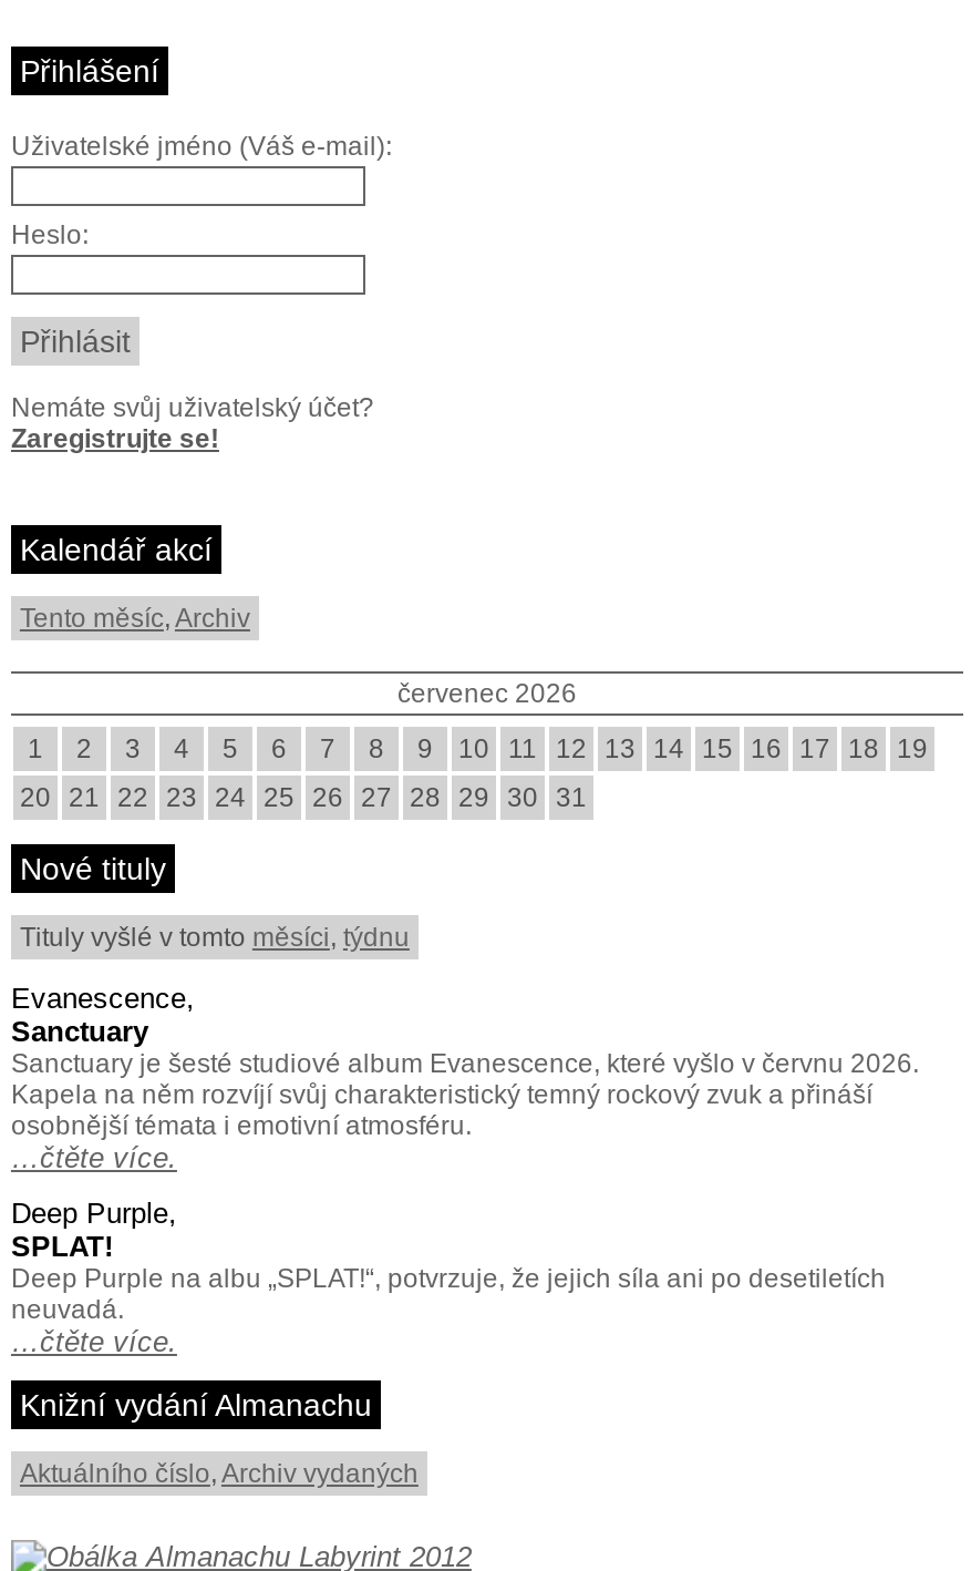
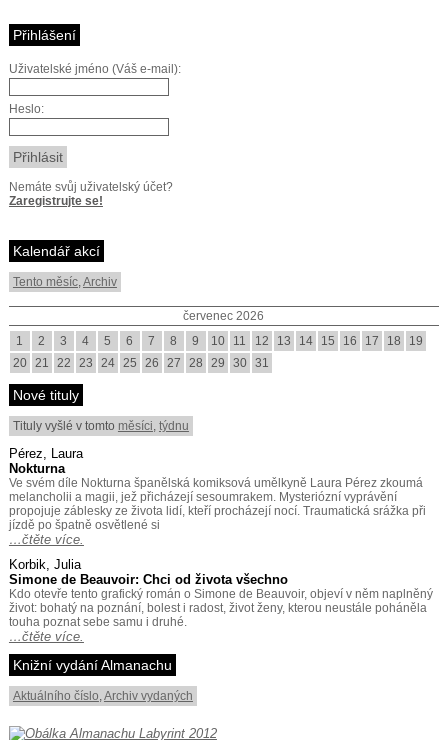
[11,982,919,1141] Evanescence, | Sanctuary | Sanctuary je šesté studiové album Evanescence, které vyšlo v červnu 2026. | Kapela na něm rozvíjí svůj charakteristický temný rockový zvuk a přináší | osobnější témata i emotivní atmosféru. -> [9,446,426,532] Pérez, Laura | Nokturna | Ve svém díle Nokturna španělská komiksová umělkyně Laura Pérez zkoumá | melancholii a magii, jež přicházejí sesoumrakem. Mysteriózní vyprávění | propojuje záblesky ze života lidí, kteří procházejí nocí. Traumatická srážka při | jízdě po špatně osvětlené si
[11,1197,886,1325] Deep Purple, | SPLAT! | Deep Purple na albu „SPLAT!“, potvrzuje, že jejich síla ani po desetiletích | neuvadá. -> [9,557,433,629] Korbik, Julia | Simone de Beauvoir: Chci od života všechno | Kdo otevře tento grafický román o Simone de Beauvoir, objeví v něm naplněný | život: bohatý na poznání, bolest i radost, život ženy, kterou neustále poháněla | touha poznat sebe samu i druhé.

